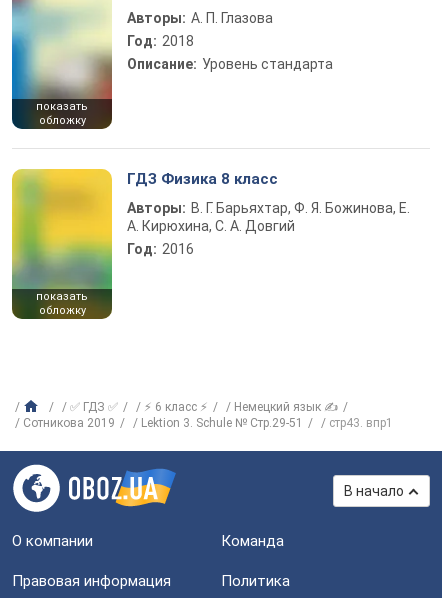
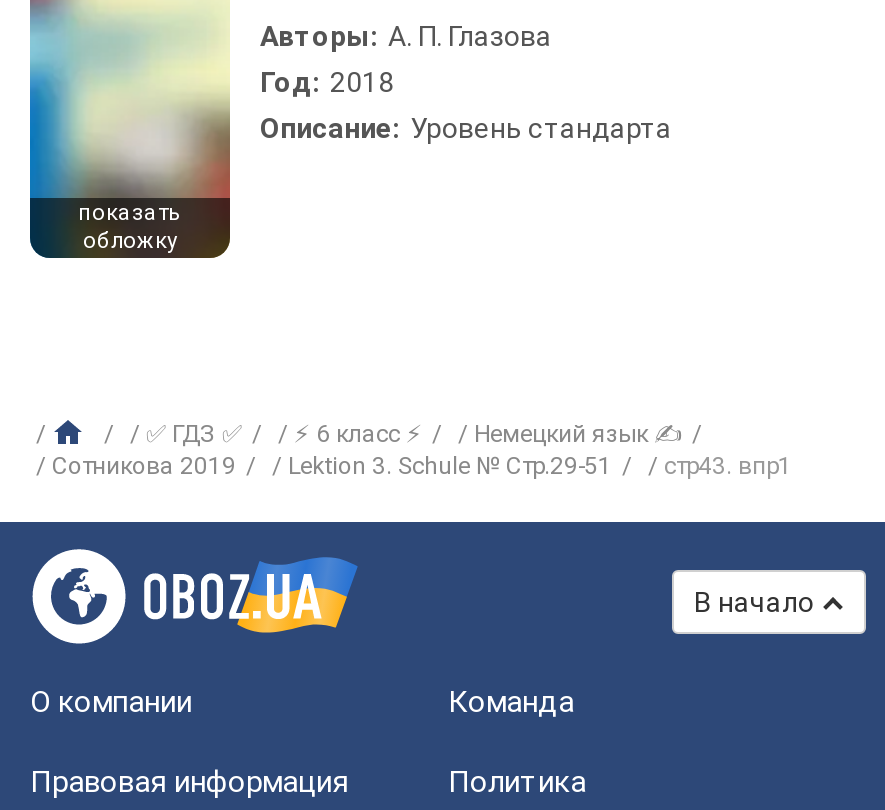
[11,168,113,319] [image] | показать | обложку -> none
[127,170,410,257] ГДЗ Физика 8 класс | Авторы: В. Г. Барьяхтар, Ф. Я. Божинова, Е. | А. Кирюхина, С. А. Довгий | Год: 2016 -> none

